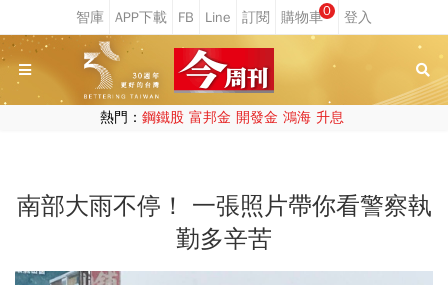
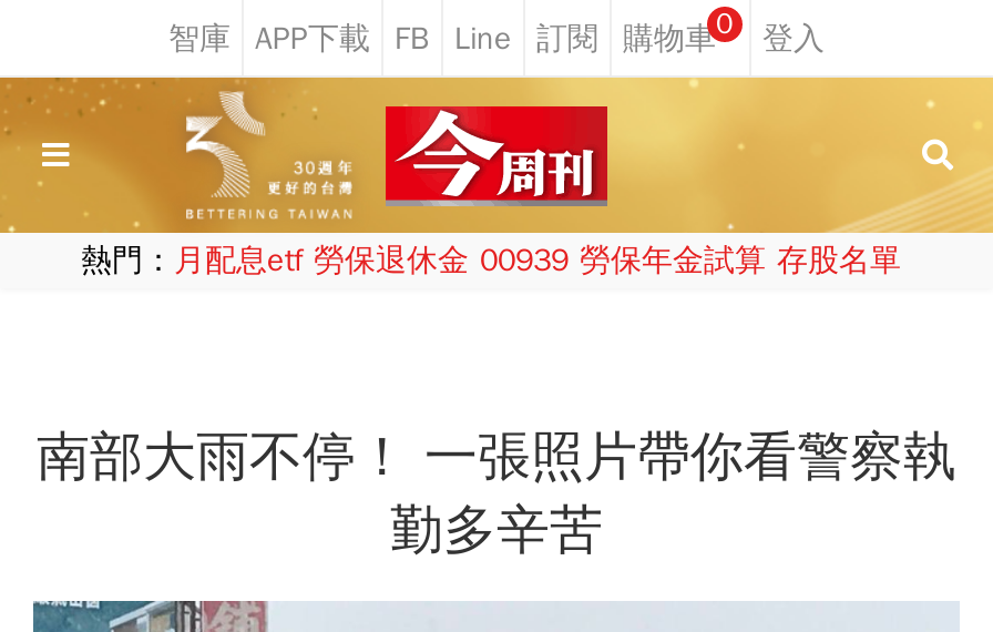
[99,109,343,126] 熱門：鋼鐵股 富邦金 開發金 鴻海 升息 -> [81,242,901,279] 熱門：月配息etf 勞保退休金 00939 勞保年金試算 存股名單

